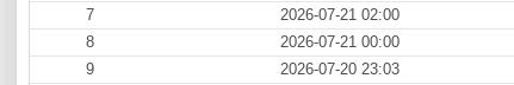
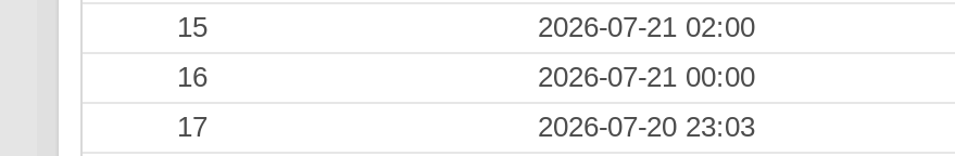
[86,6,94,24] 7 -> [177,11,208,43] 15
[86,33,94,51] 8 -> [177,61,208,93] 16
[86,60,94,78] 9 -> [177,110,208,143] 17

